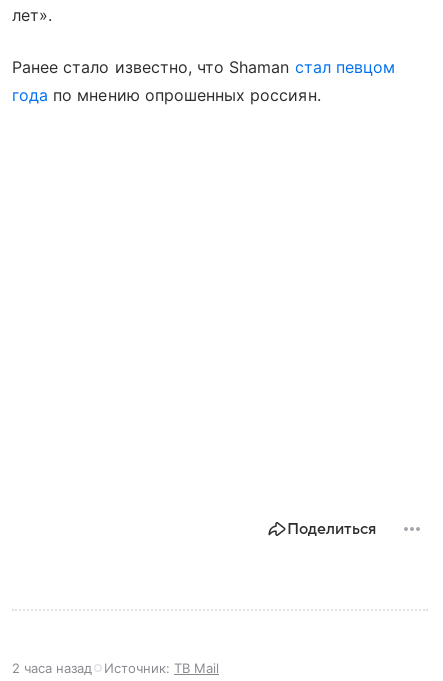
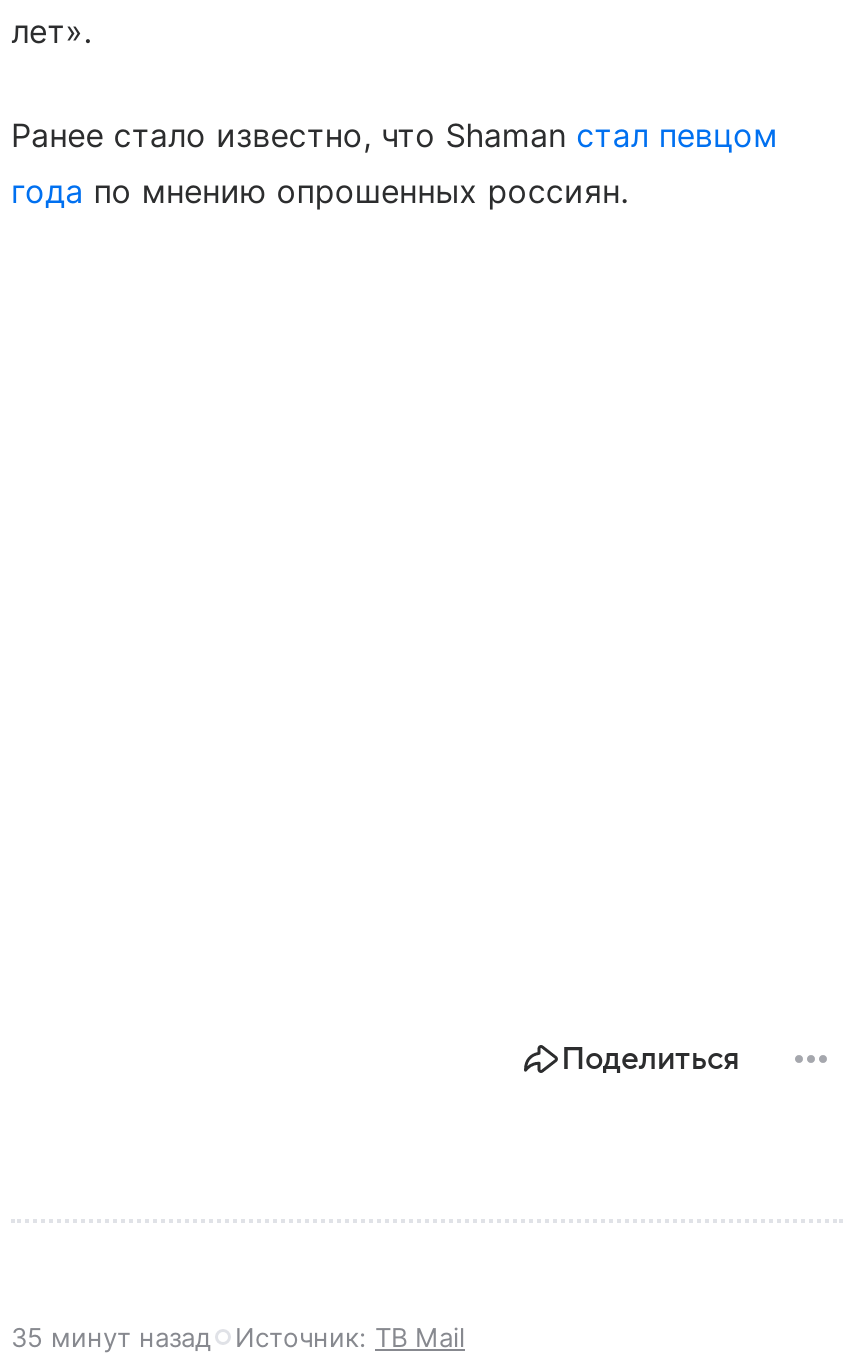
[12,660,219,676] 2 часа назад Источник: ТВ Mail -> [11,1321,465,1353] 35 минут назад Источник: ТВ Mail

